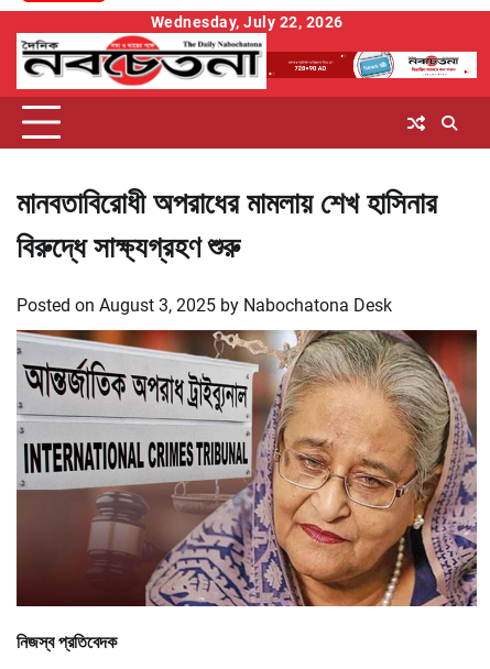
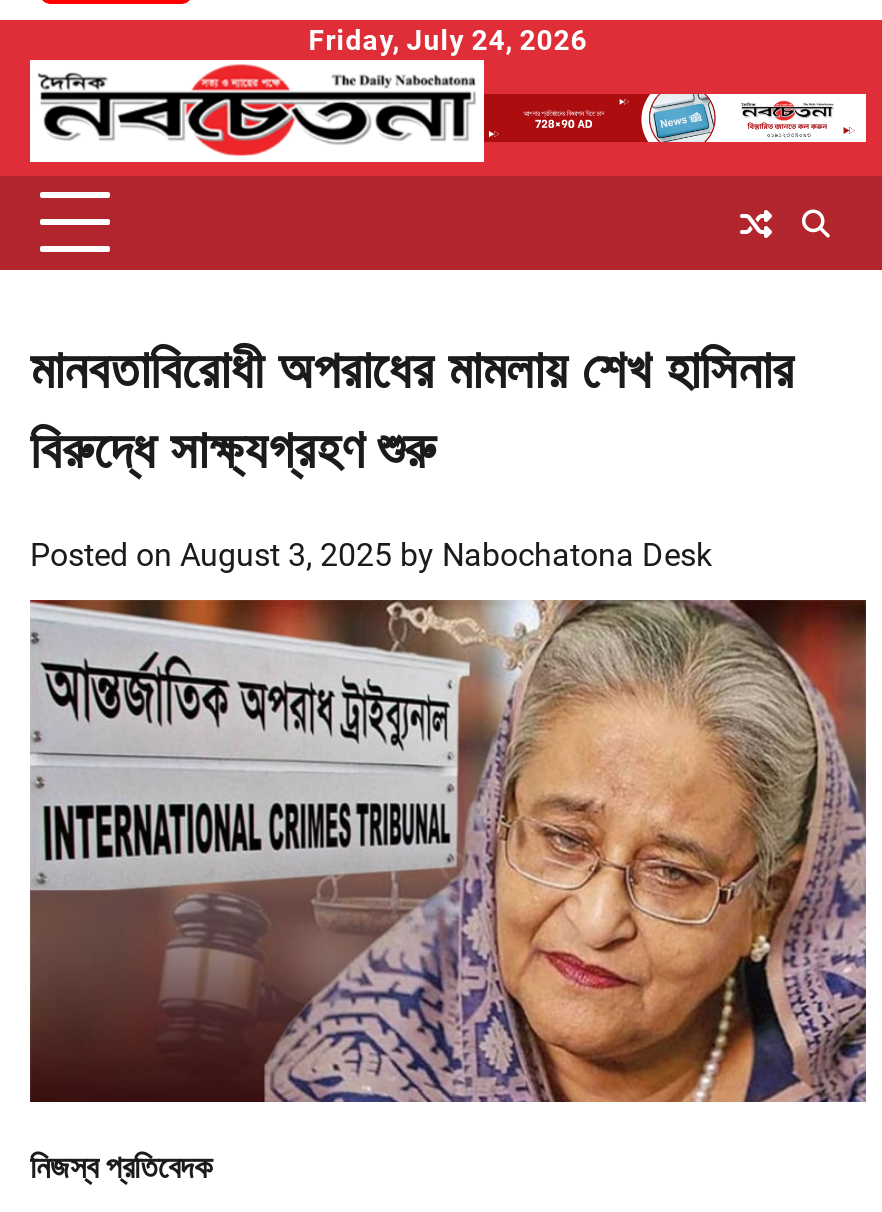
[150,13,343,31] Wednesday, July 22, 2026 -> [308,24,588,56] Friday, July 24, 2026

